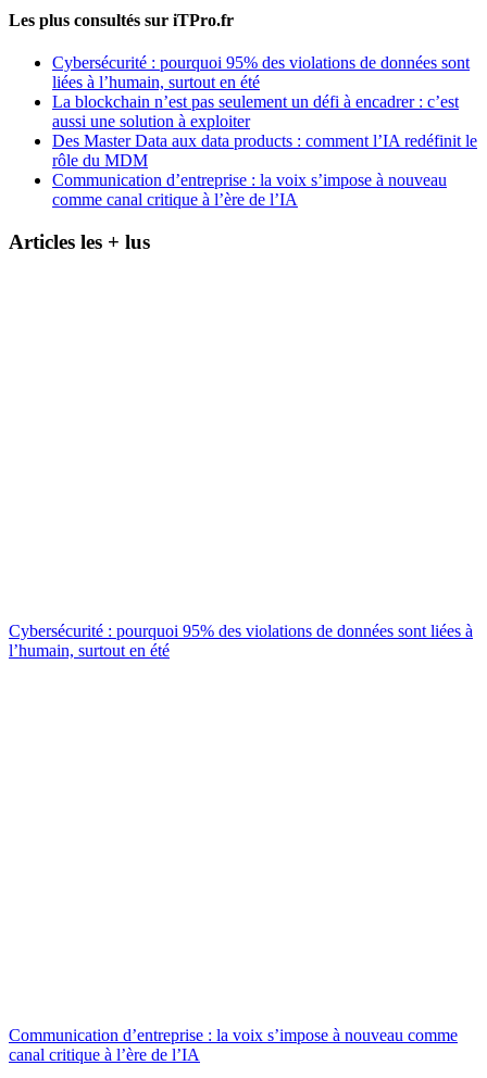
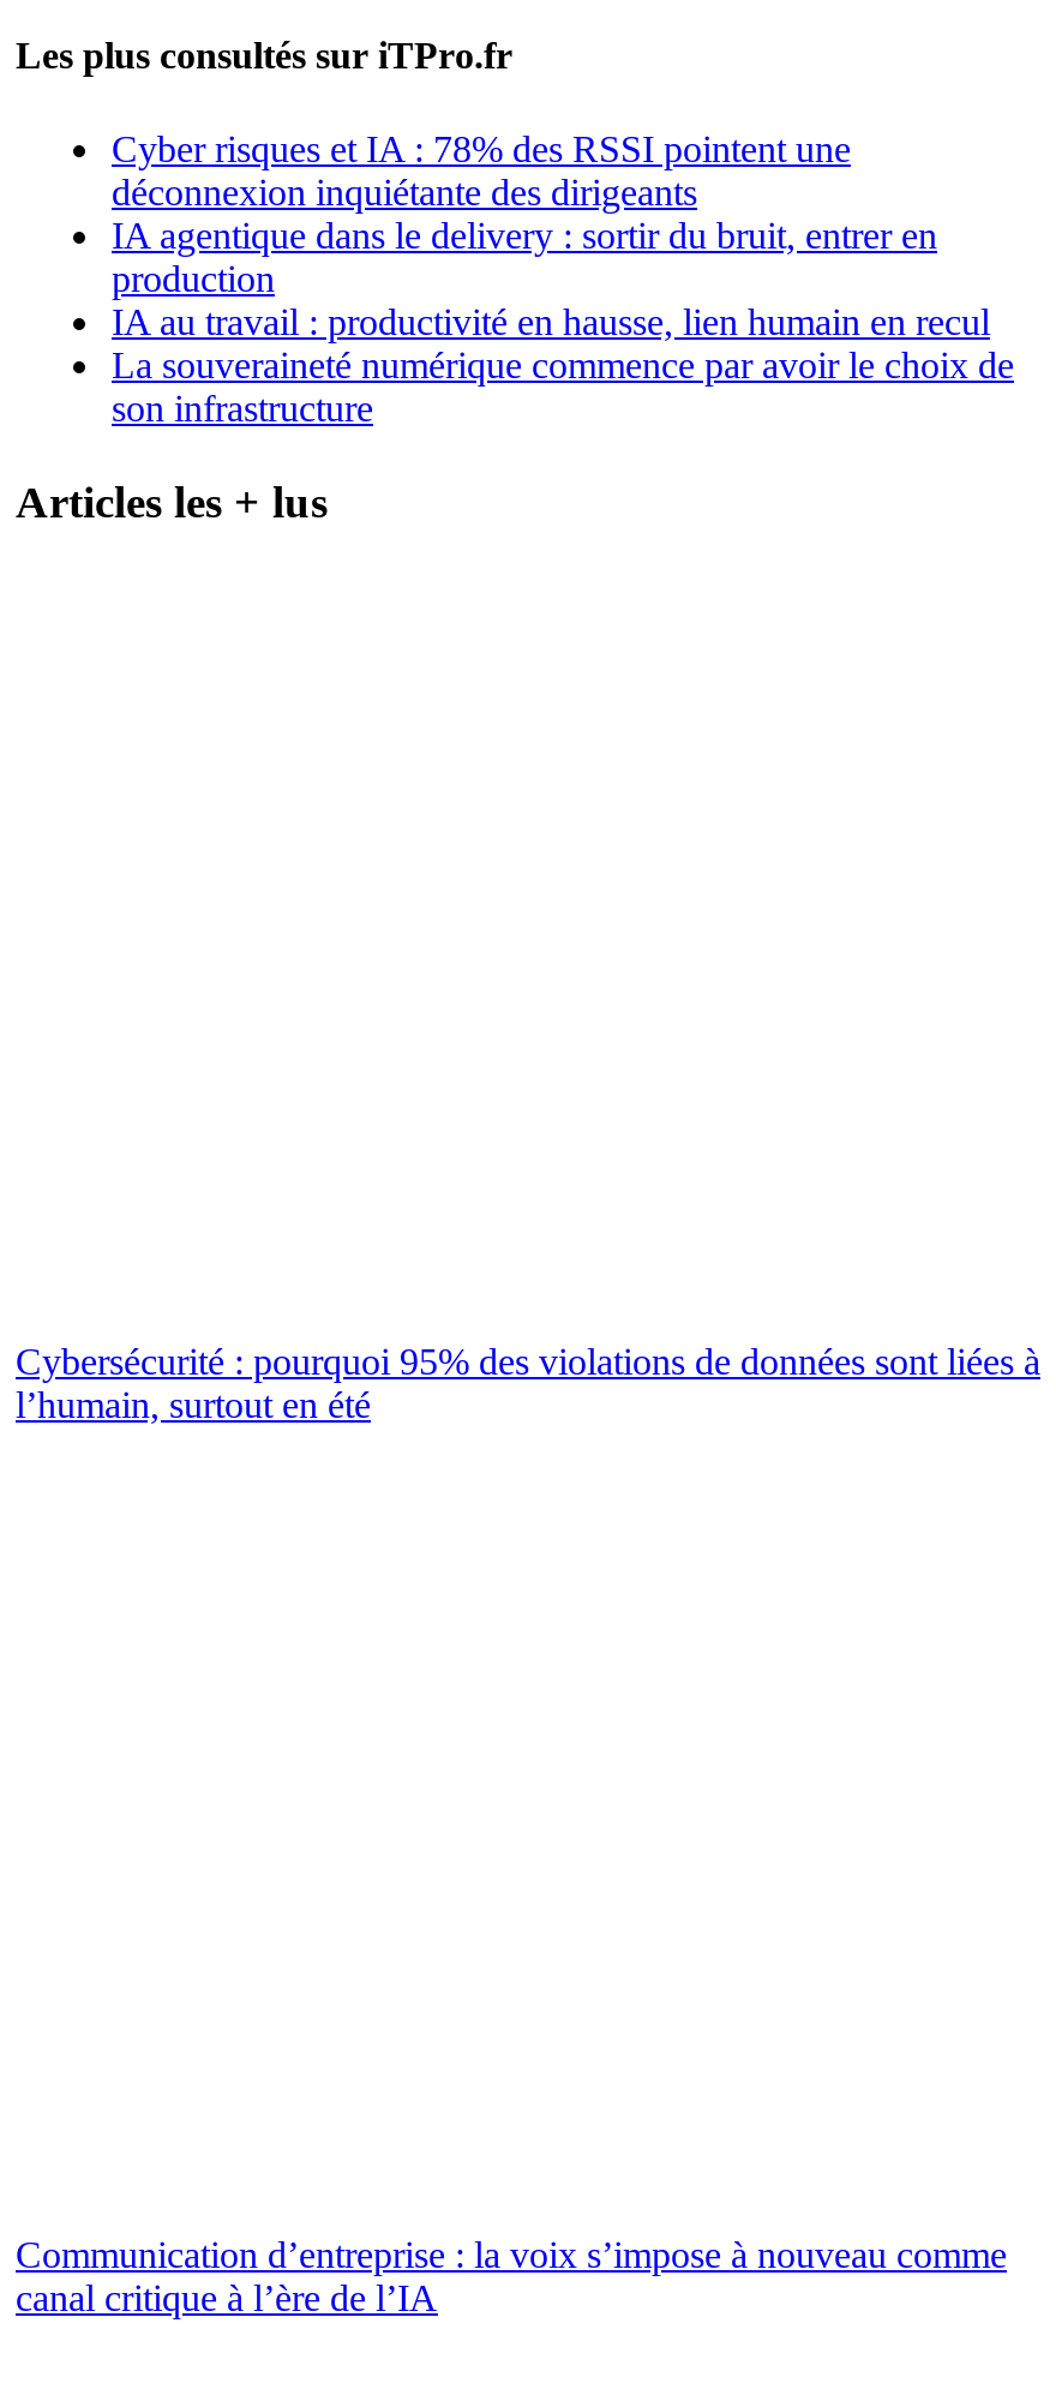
[52,53,477,208] Cybersécurité : pourquoi 95% des violations de données sont | liées à l’humain, surtout en été | La blockchain n’est pas seulement un défi à encadrer : c’est | aussi une solution à exploiter | Des Master Data aux data products : comment l’IA redéfinit le | rôle du MDM | Communication d’entreprise : la voix s’impose à nouveau | comme canal critique à l’ère de l’IA -> [112,128,1014,428] Cyber risques et IA : 78% des RSSI pointent une | déconnexion inquiétante des dirigeants | IA agentique dans le delivery : sortir du bruit, entrer en | production | IA au travail : productivité en hausse, lien humain en recul | La souveraineté numérique commence par avoir le choix de | son infrastructure

